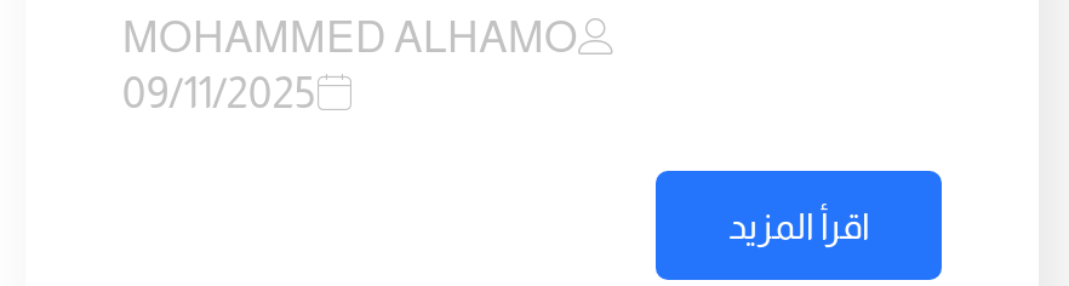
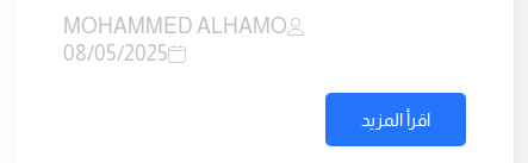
[122,68,316,117] 09/11/2025 -> [63,42,168,66] 08/05/2025

